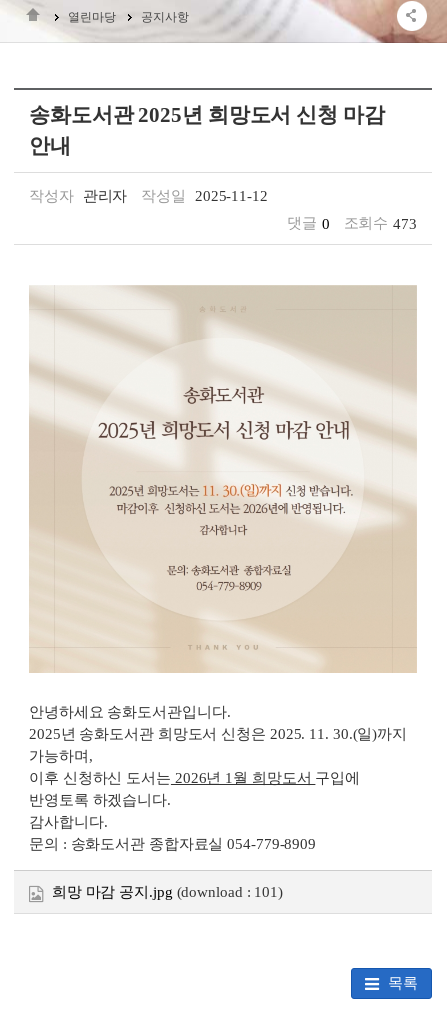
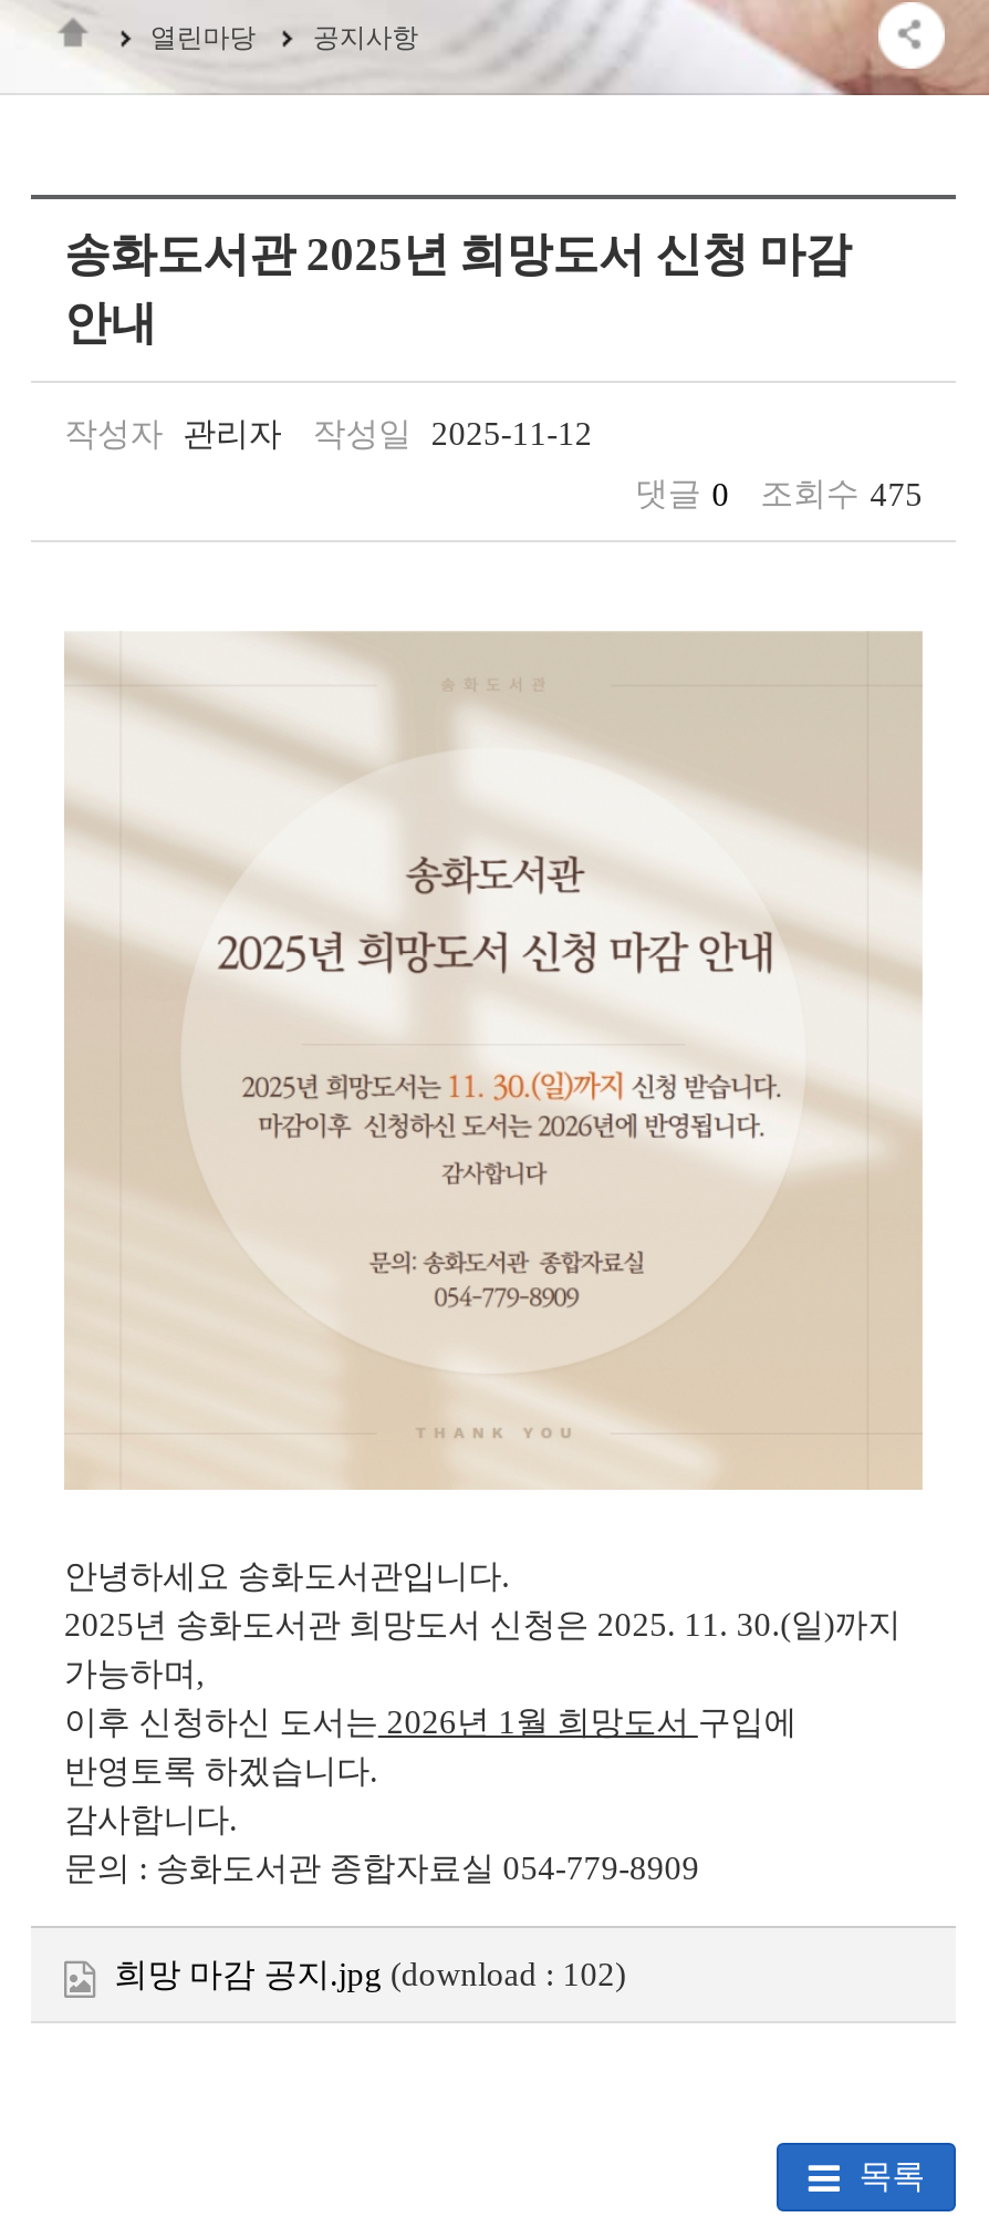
[287,215,417,231] 댓글 0 조회수 473 -> [635,476,923,512] 댓글 0 조회수 475
[48,884,283,900] 희망 마감 공지.jpg (download : 101) -> [106,1957,626,1993] 희망 마감 공지.jpg (download : 102)

